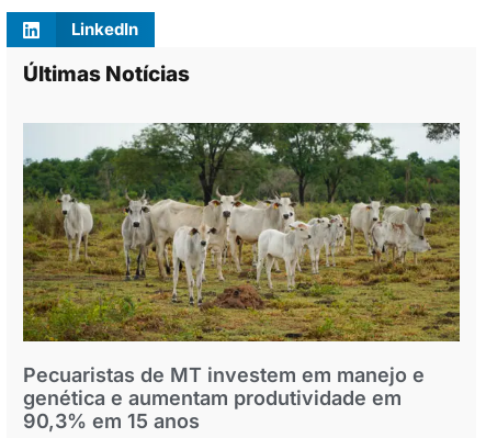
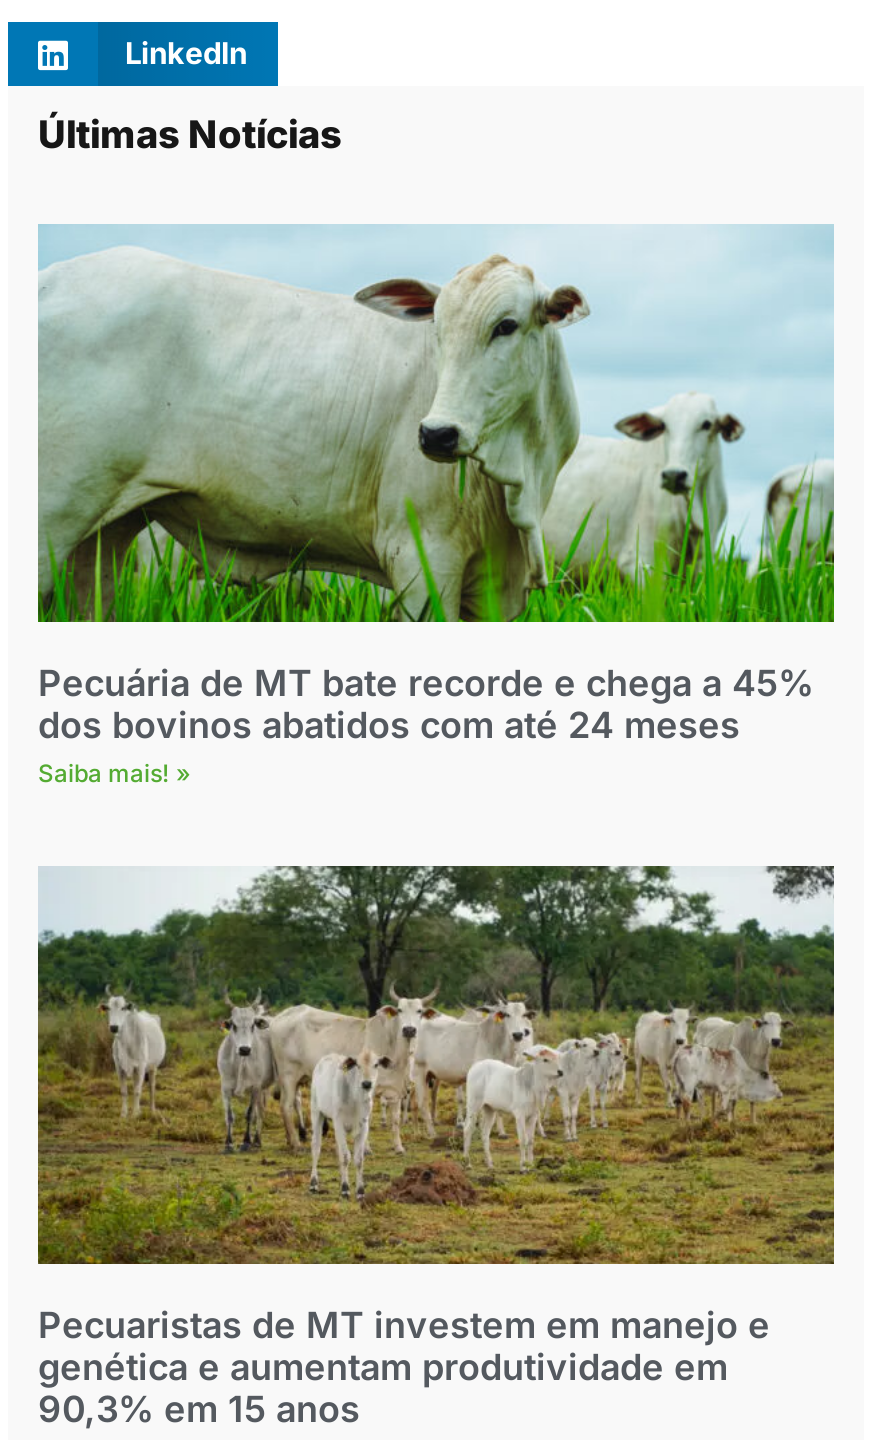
none -> [38,224,834,789] [image] | Pecuária de MT bate recorde e chega a 45% | dos bovinos abatidos com até 24 meses | Saiba mais! »

